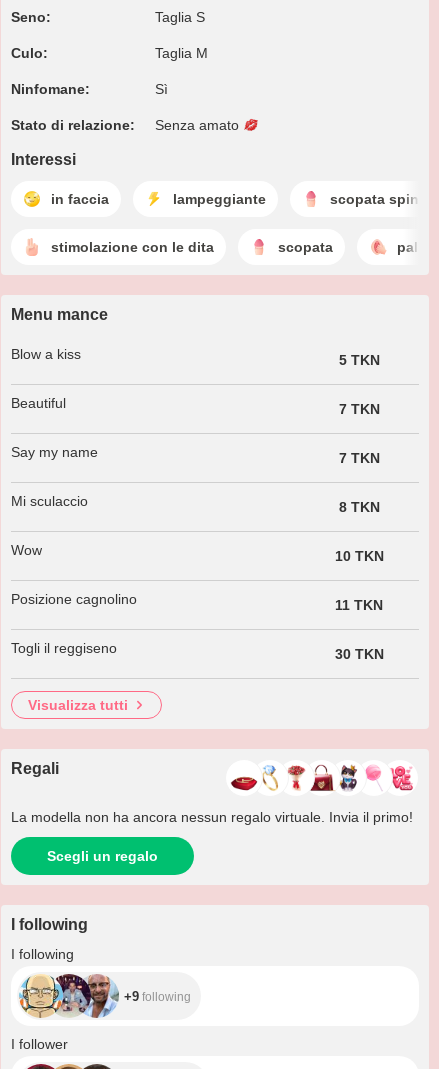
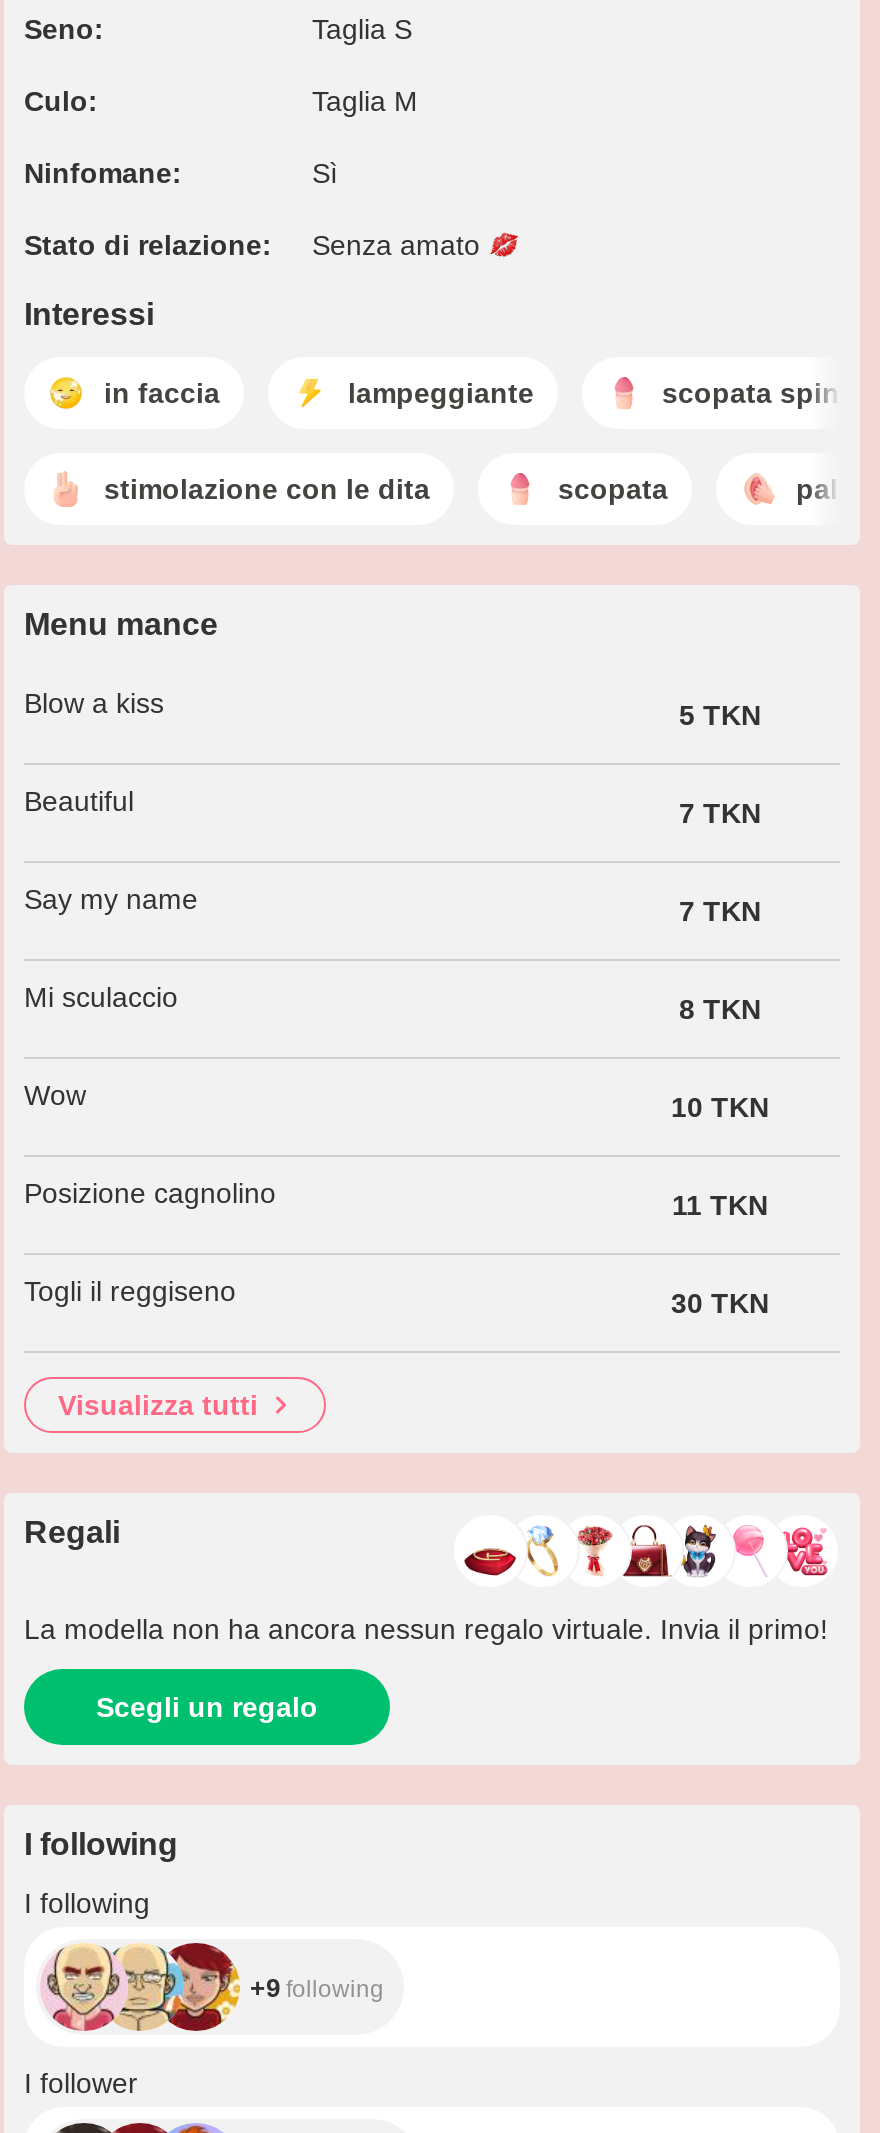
[18,973,120,1019] [image] -> [40,1943,242,2033] [image]

